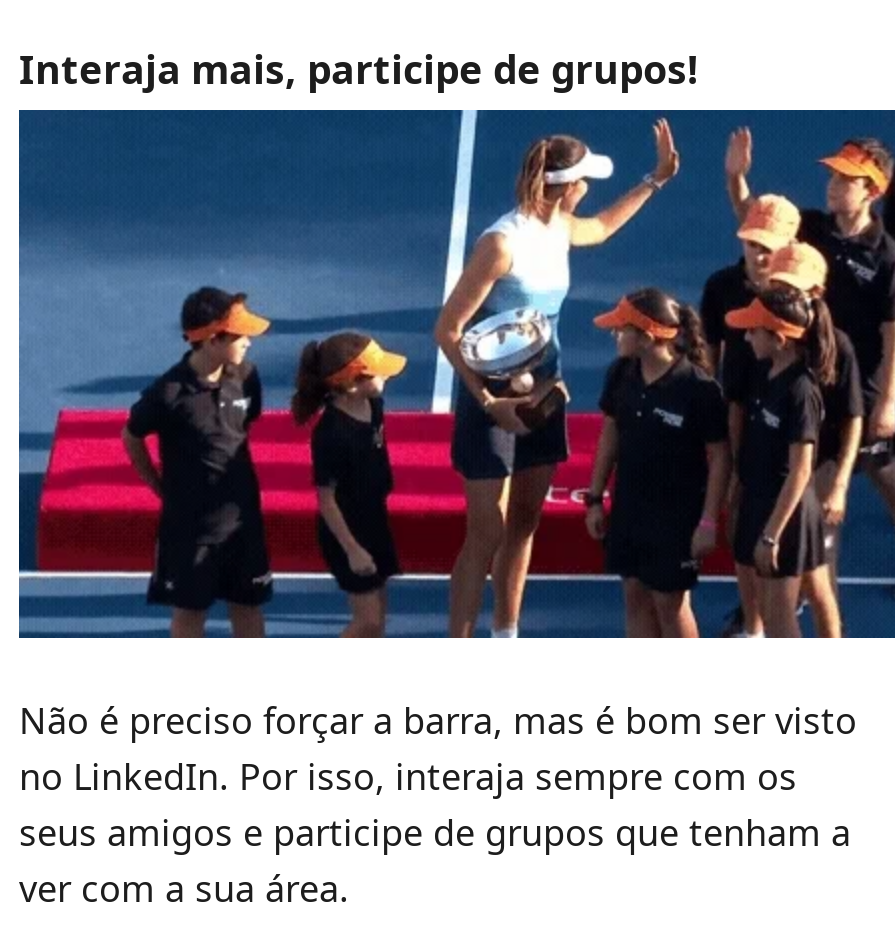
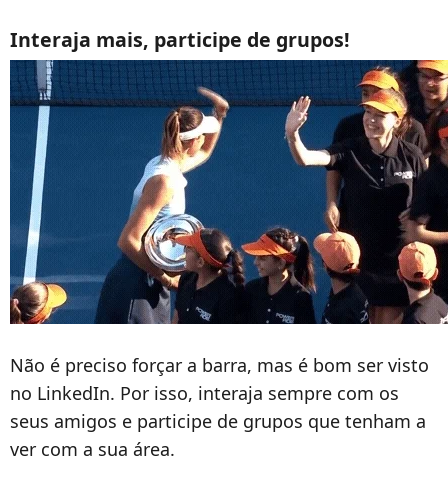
[17,108,889,640] [image] -> [9,59,445,325] [image]

